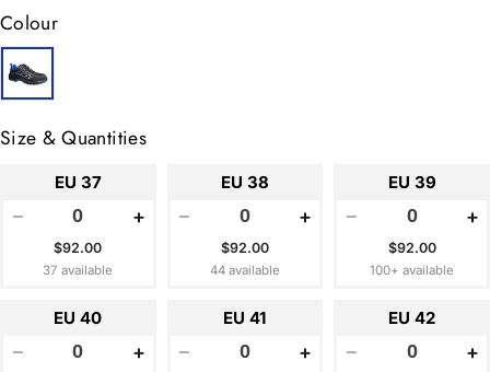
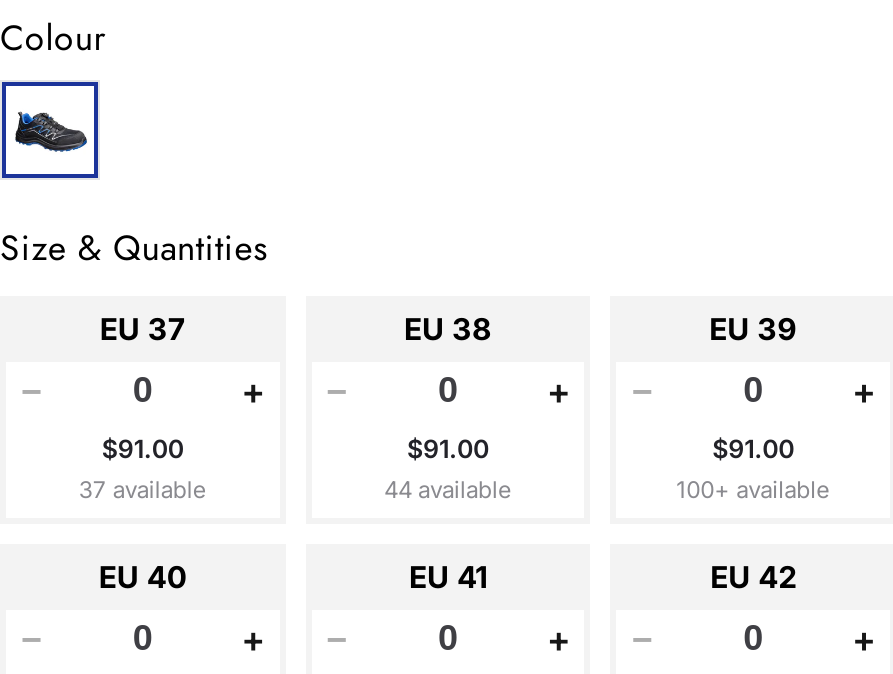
[54,240,102,256] $92.00 -> [102,434,184,464] $91.00
[221,240,269,256] $92.00 -> [407,434,489,464] $91.00
[388,240,436,256] $92.00 -> [712,434,794,464] $91.00

